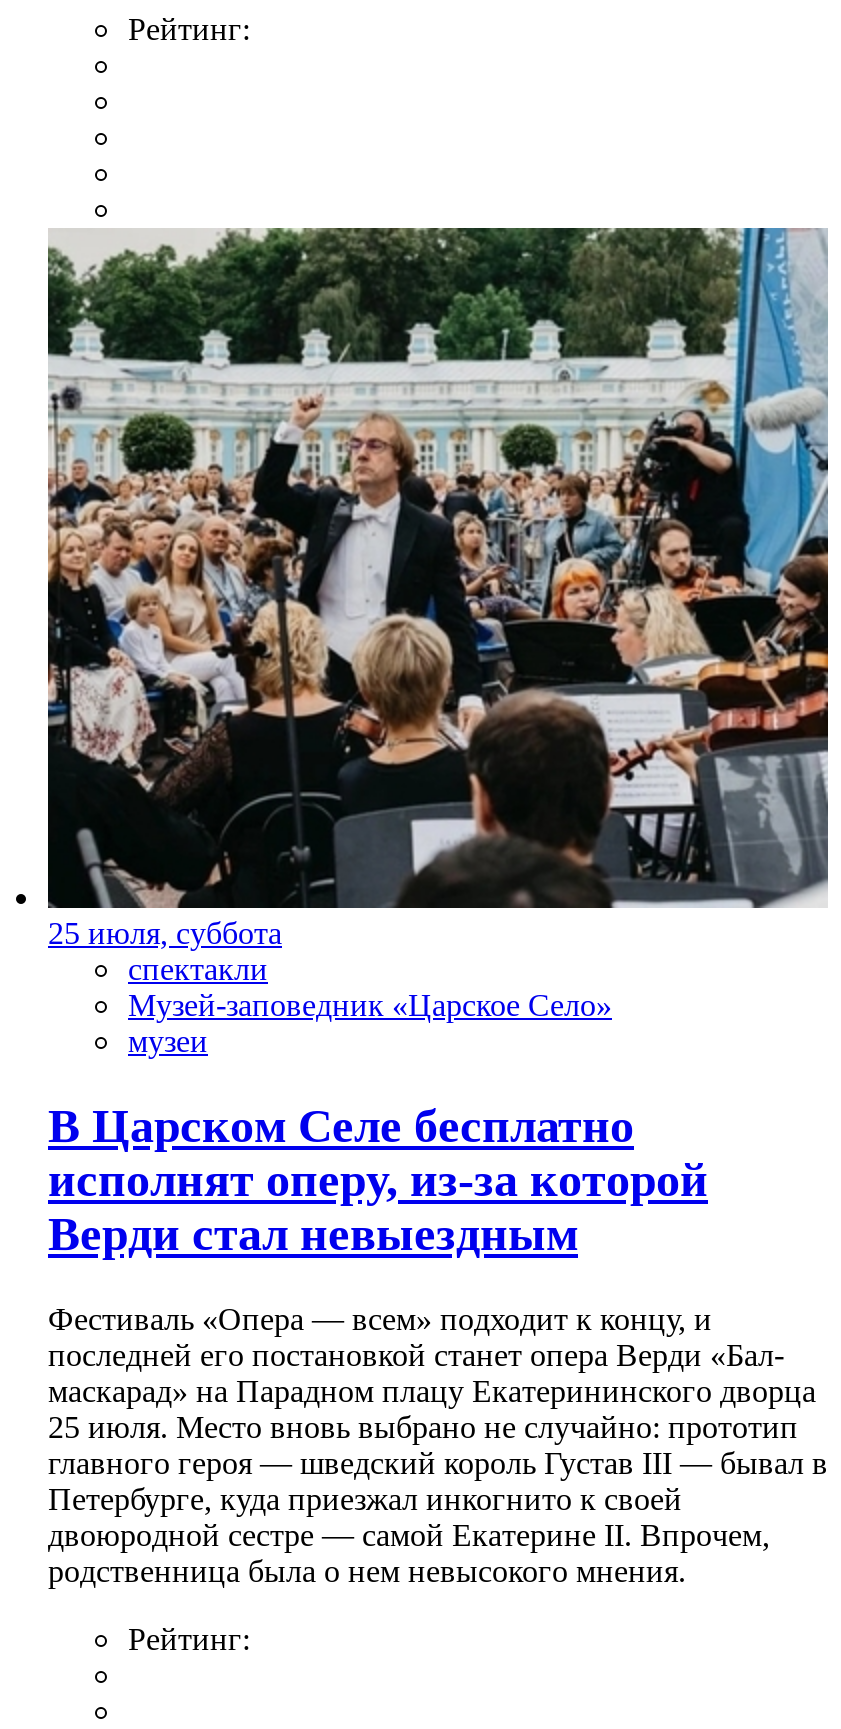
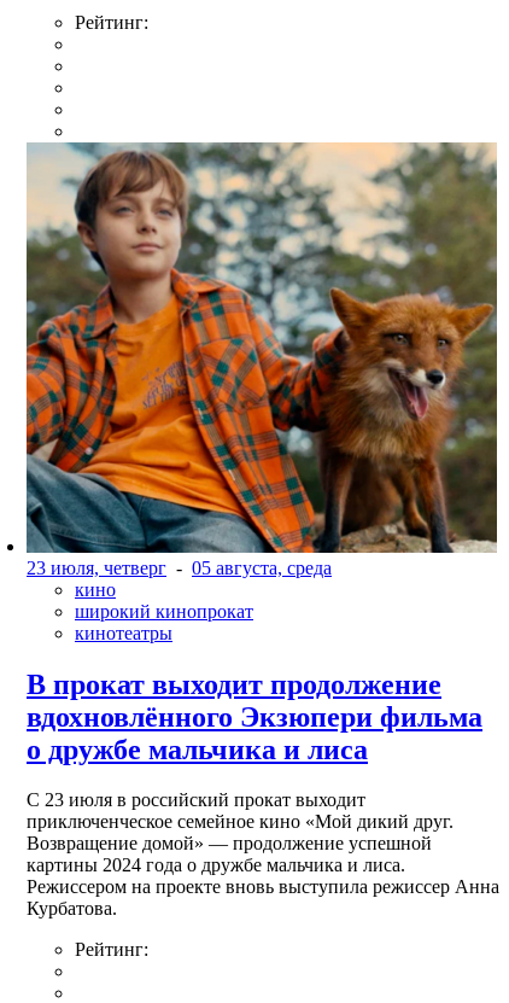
[46,225,830,1058] [image] | 25 июля, суббота | спектакли | Музей-заповедник «Царское Село» | музеи -> [25,141,497,643] [image] | 23 июля, четверг - 05 августа, среда | кино | широкий кинопрокат | кинотеатры
[48,1100,708,1260] В Царском Селе бесплатно | исполнят оперу, из-за которой | Верди стал невыездным -> [27,668,482,765] В прокат выходит продолжение | вдохновлённого Экзюпери фильма | о дружбе мальчика и лиса
[48,1302,828,1588] Фестиваль «Опера — всем» подходит к концу, и | последней его постановкой станет опера Верди «Бал- | маскарад» на Парадном плацу Екатерининского дворца | 25 июля. Место вновь выбрано не случайно: прототип | главного героя — шведский король Густав III — бывал в | Петербурге, куда приезжал инкогнито к своей | двоюродной сестре — самой Екатерине II. Впрочем, | родственница была о нем невысокого мнения. -> [27,790,499,919] С 23 июля в российский прокат выходит | приключенческое семейное кино «Мой дикий друг. | Возвращение домой» — продолжение успешной | картины 2024 года о дружбе мальчика и лиса. | Режиссером на проекте вновь выступила режиссер Анна | Курбатова.

